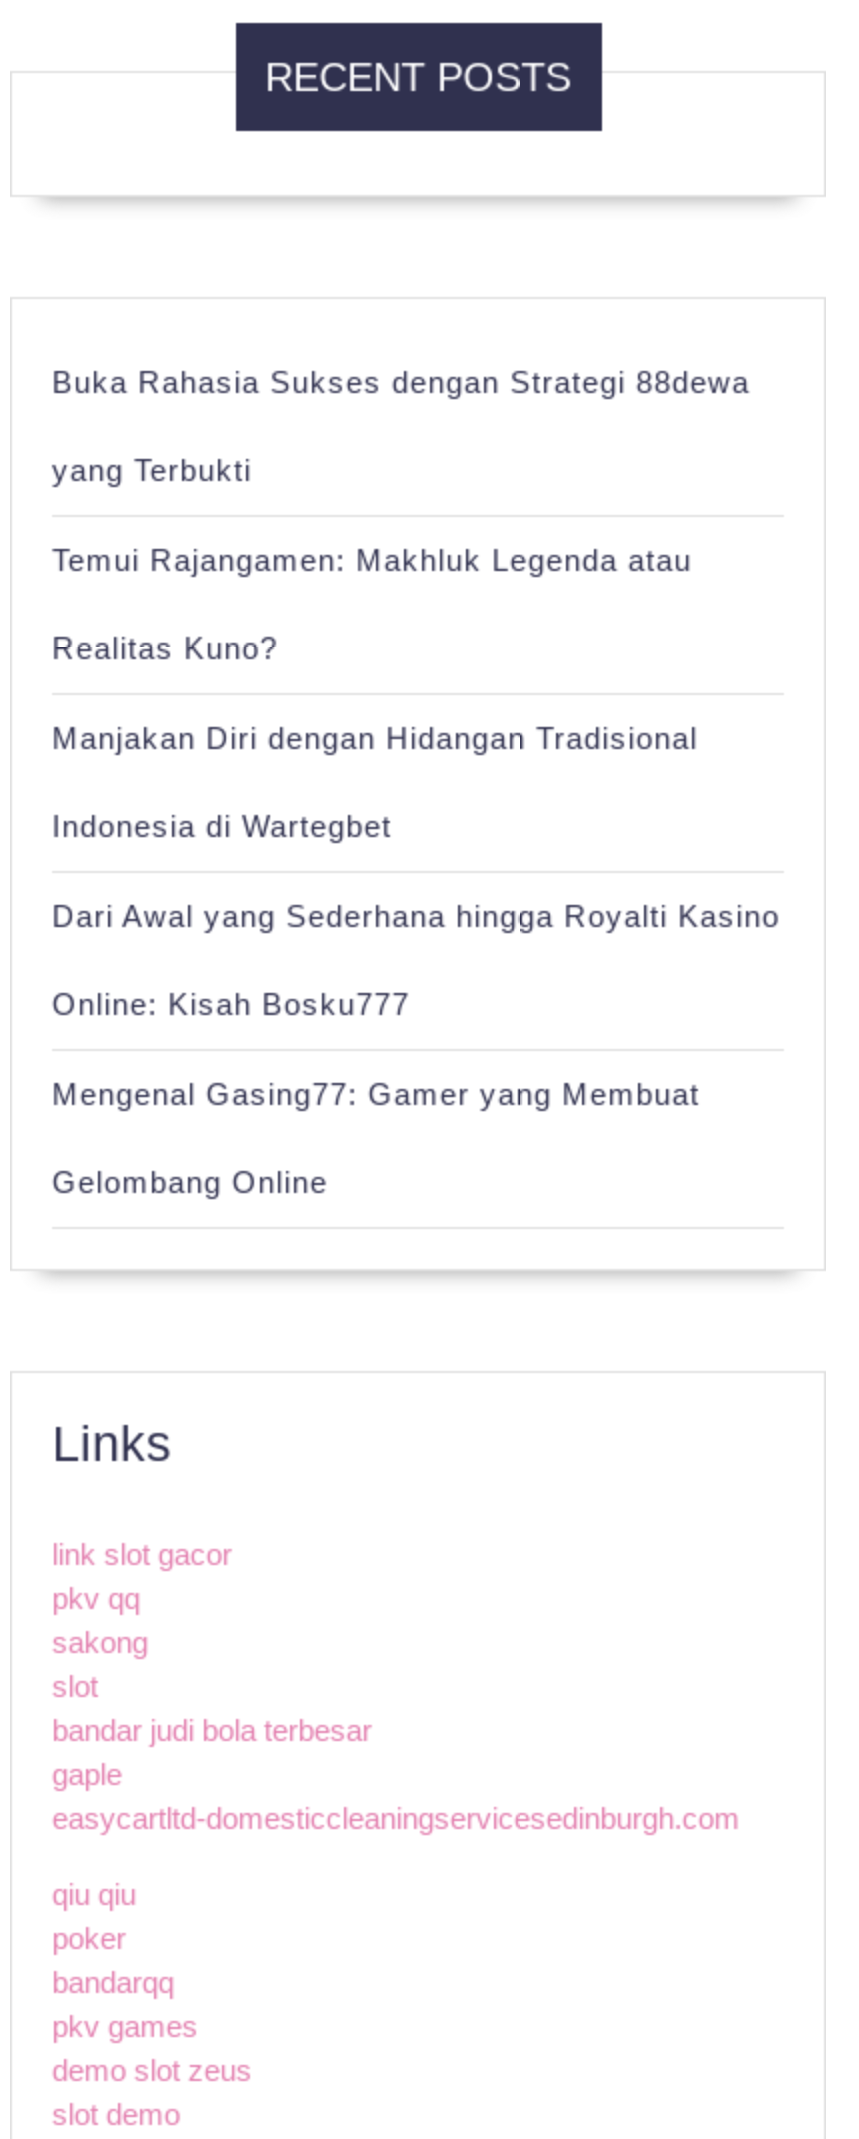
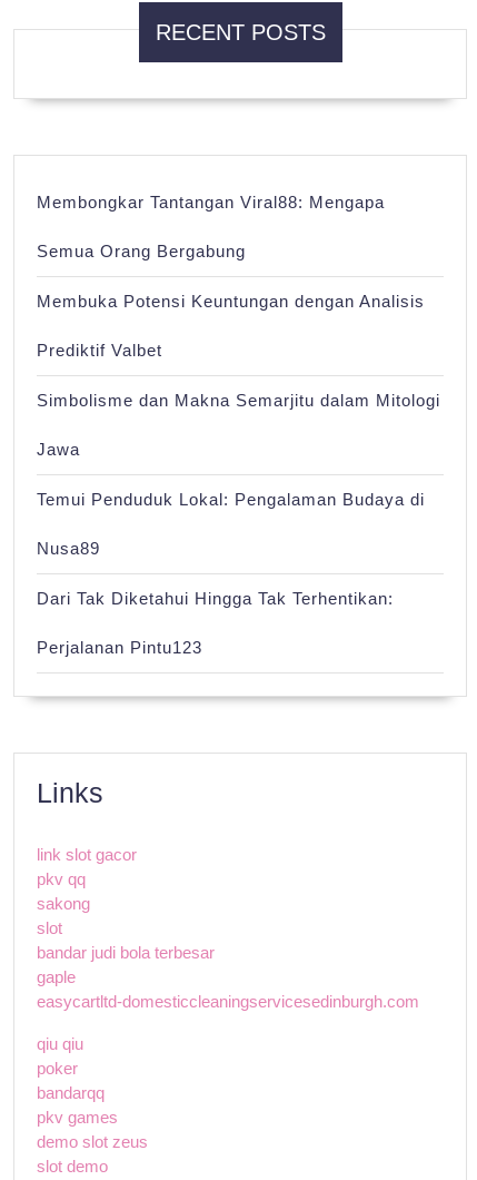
[52,366,750,400] Buka Rahasia Sukses dengan Strategi 88dewa -> [37,193,385,212] Membongkar Tantangan Viral88: Mengapa
[52,454,252,488] yang Terbukti -> [37,242,246,261] Semua Orang Bergabung
[52,544,692,578] Temui Rajangamen: Makhluk Legenda atau -> [37,292,425,311] Membuka Potensi Keuntungan dengan Analisis
[52,632,278,666] Realitas Kuno? -> [37,341,162,360] Prediktif Valbet
[52,722,698,756] Manjakan Diri dengan Hidangan Tradisional -> [37,391,440,410] Simbolisme dan Makna Semarjitu dalam Mitologi
[52,810,392,844] Indonesia di Wartegbet -> [37,440,80,459] Jawa
[52,900,780,934] Dari Awal yang Sederhana hingga Royalti Kasino -> [37,490,425,509] Temui Penduduk Lokal: Pengalaman Budaya di
[52,988,410,1022] Online: Kisah Bosku777 -> [37,539,100,558] Nusa89
[52,1078,700,1112] Mengenal Gasing77: Gamer yang Membuat -> [37,589,394,608] Dari Tak Diketahui Hingga Tak Terhentikan:
[52,1166,328,1200] Gelombang Online -> [37,638,202,657] Perjalanan Pintu123

